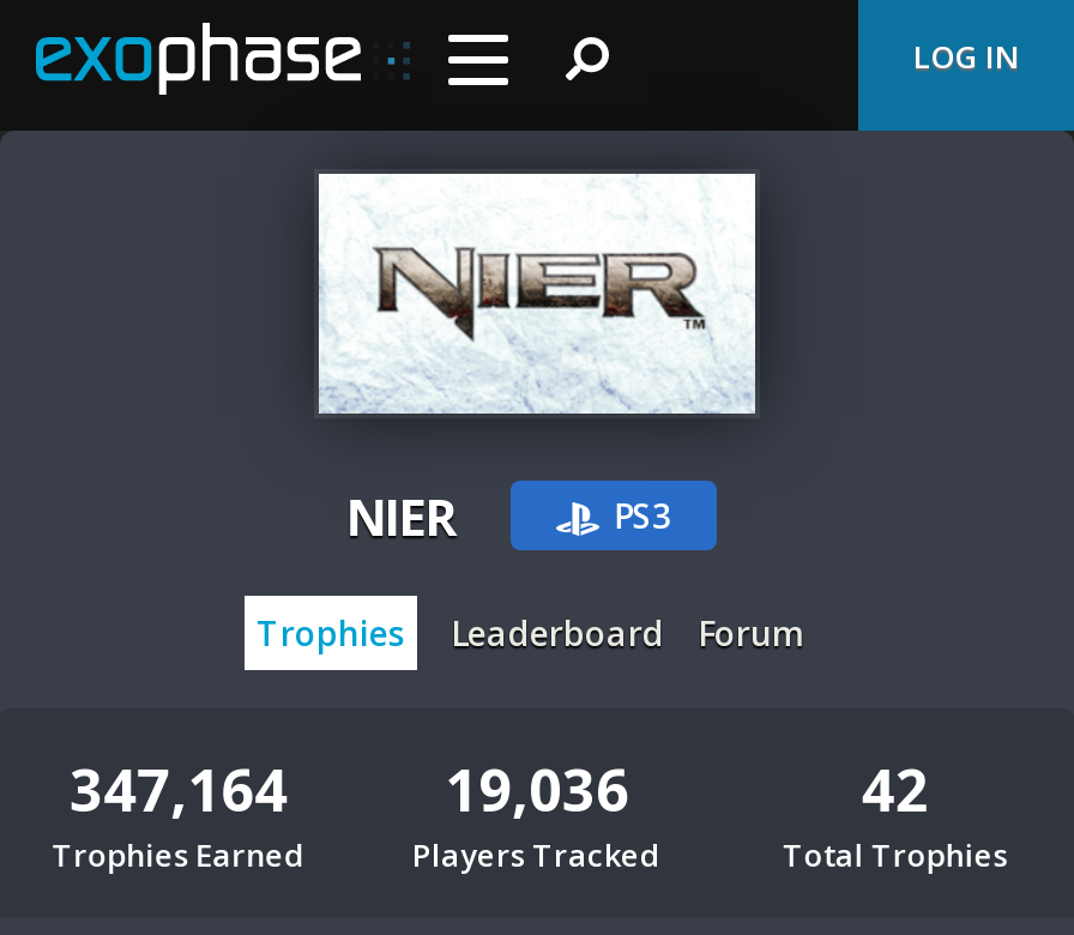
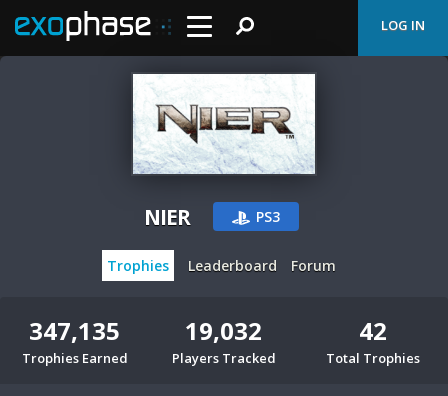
[70,749,288,828] 347,164 -> [29,314,120,347] 347,135
[445,749,629,828] 19,036 -> [185,314,262,347] 19,032

